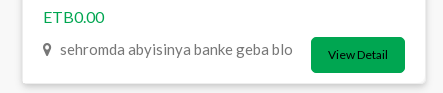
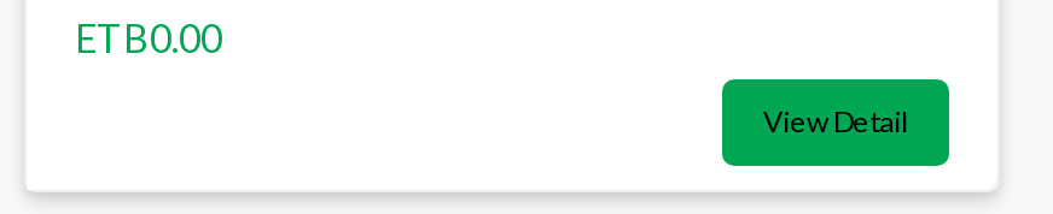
[57,40,293,58] sehromda abyisinya banke geba blo -> none

